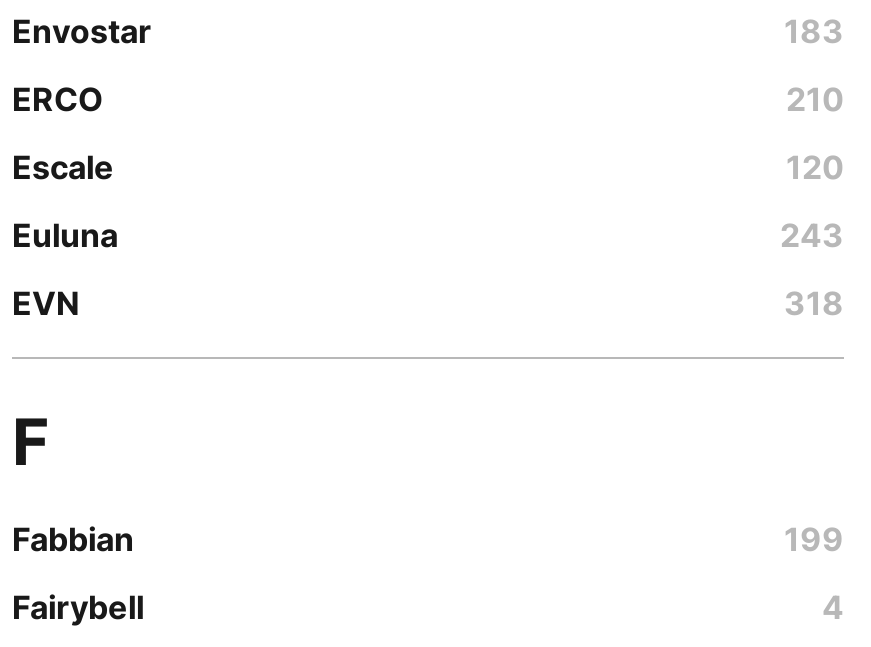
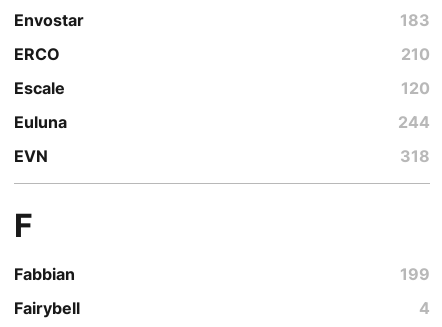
[780,214,844,254] 243 -> [398,112,430,132] 244

